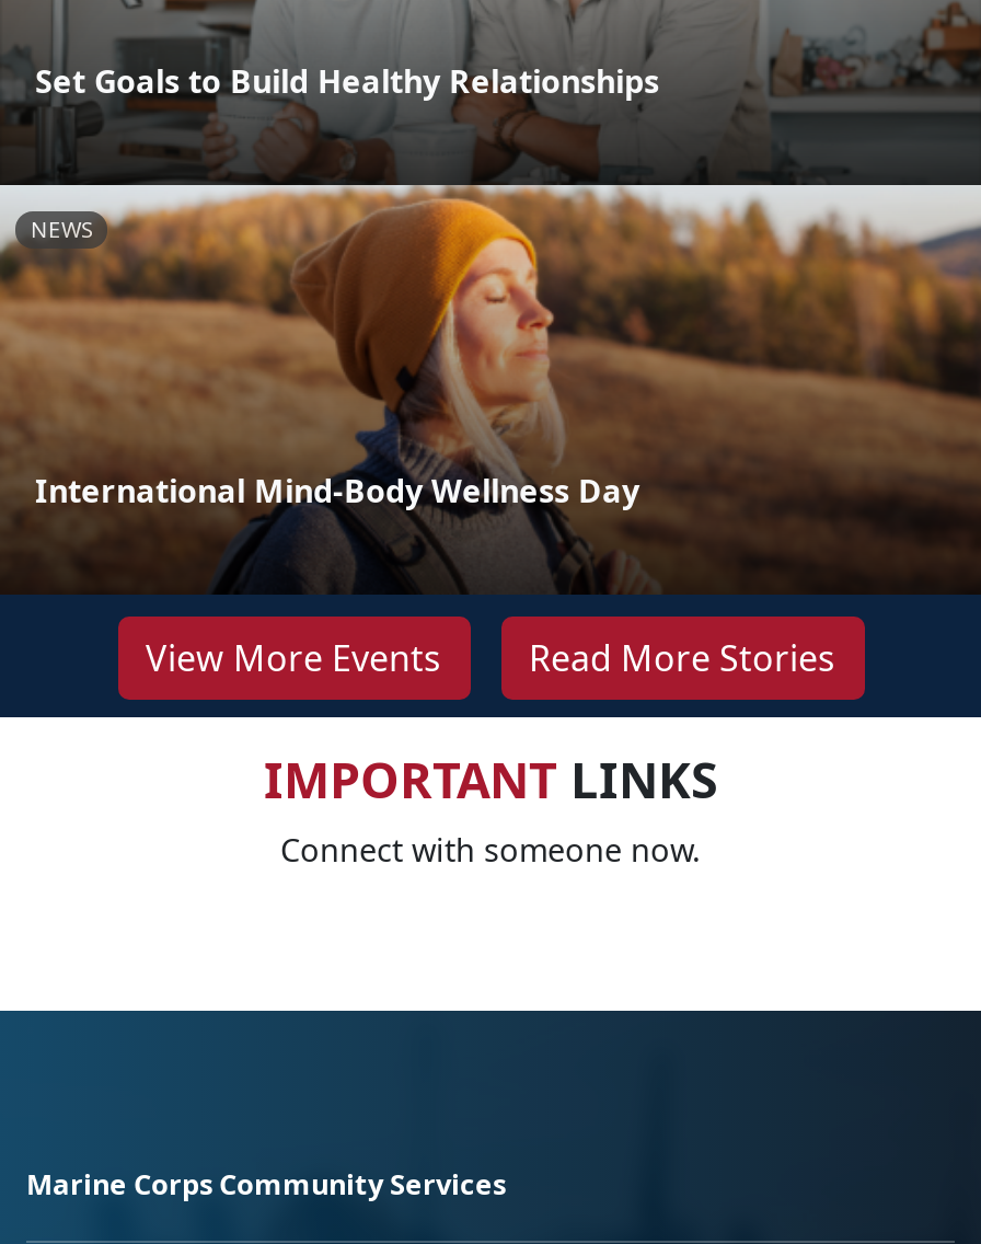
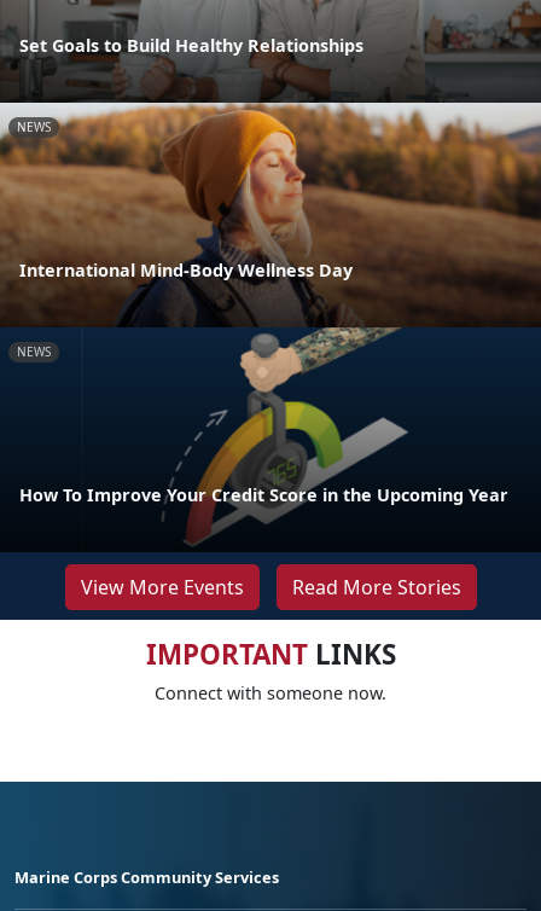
none -> [4,327,537,551] [image] | NEWS
none -> [19,484,513,506] How To Improve Your Credit Score in the Upcoming Year

